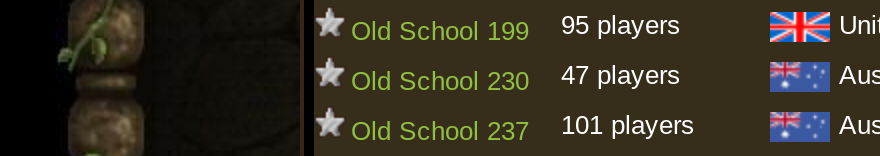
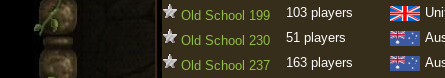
[351,10,681,46] Old School 199 95 players -> [180,5,352,23] Old School 199 103 players
[351,60,681,96] Old School 230 47 players -> [180,30,345,48] Old School 230 51 players
[351,110,695,146] Old School 237 101 players -> [180,55,352,73] Old School 237 163 players

